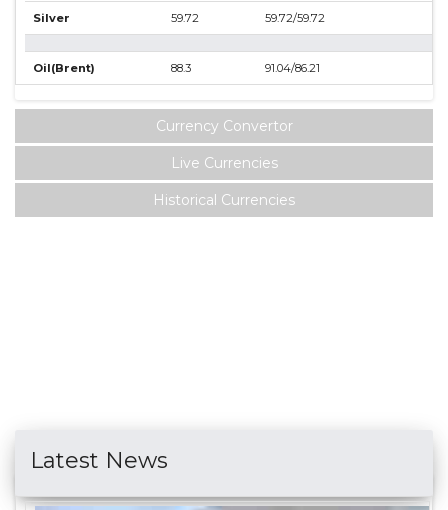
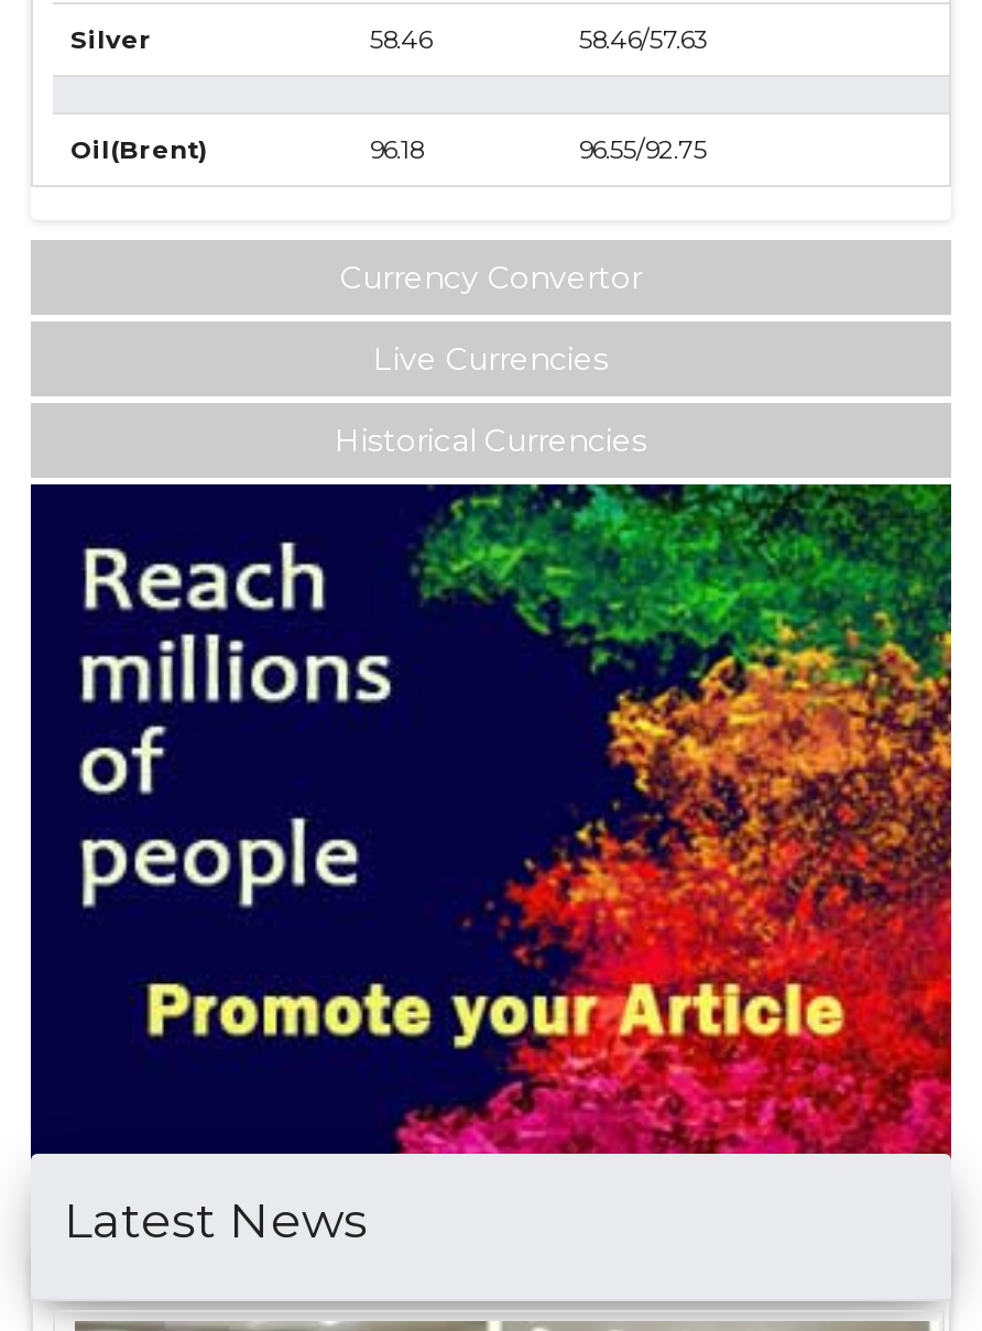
[171,11,199,25] 59.72 -> [370,24,432,55] 58.46
[265,11,325,25] 59.72/59.72 -> [579,24,707,55] 58.46/57.63
[171,61,191,75] 88.3 -> [370,134,423,165] 96.18
[265,61,320,75] 91.04/86.21 -> [579,134,707,165] 96.55/92.75
none -> [29,482,953,1158] [image]

